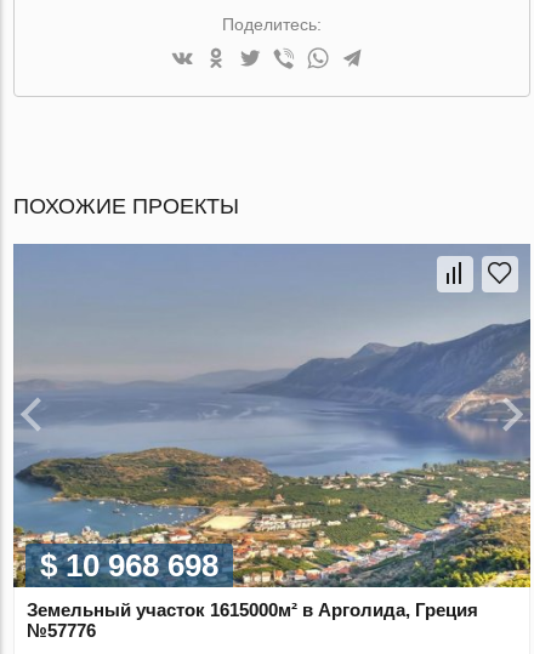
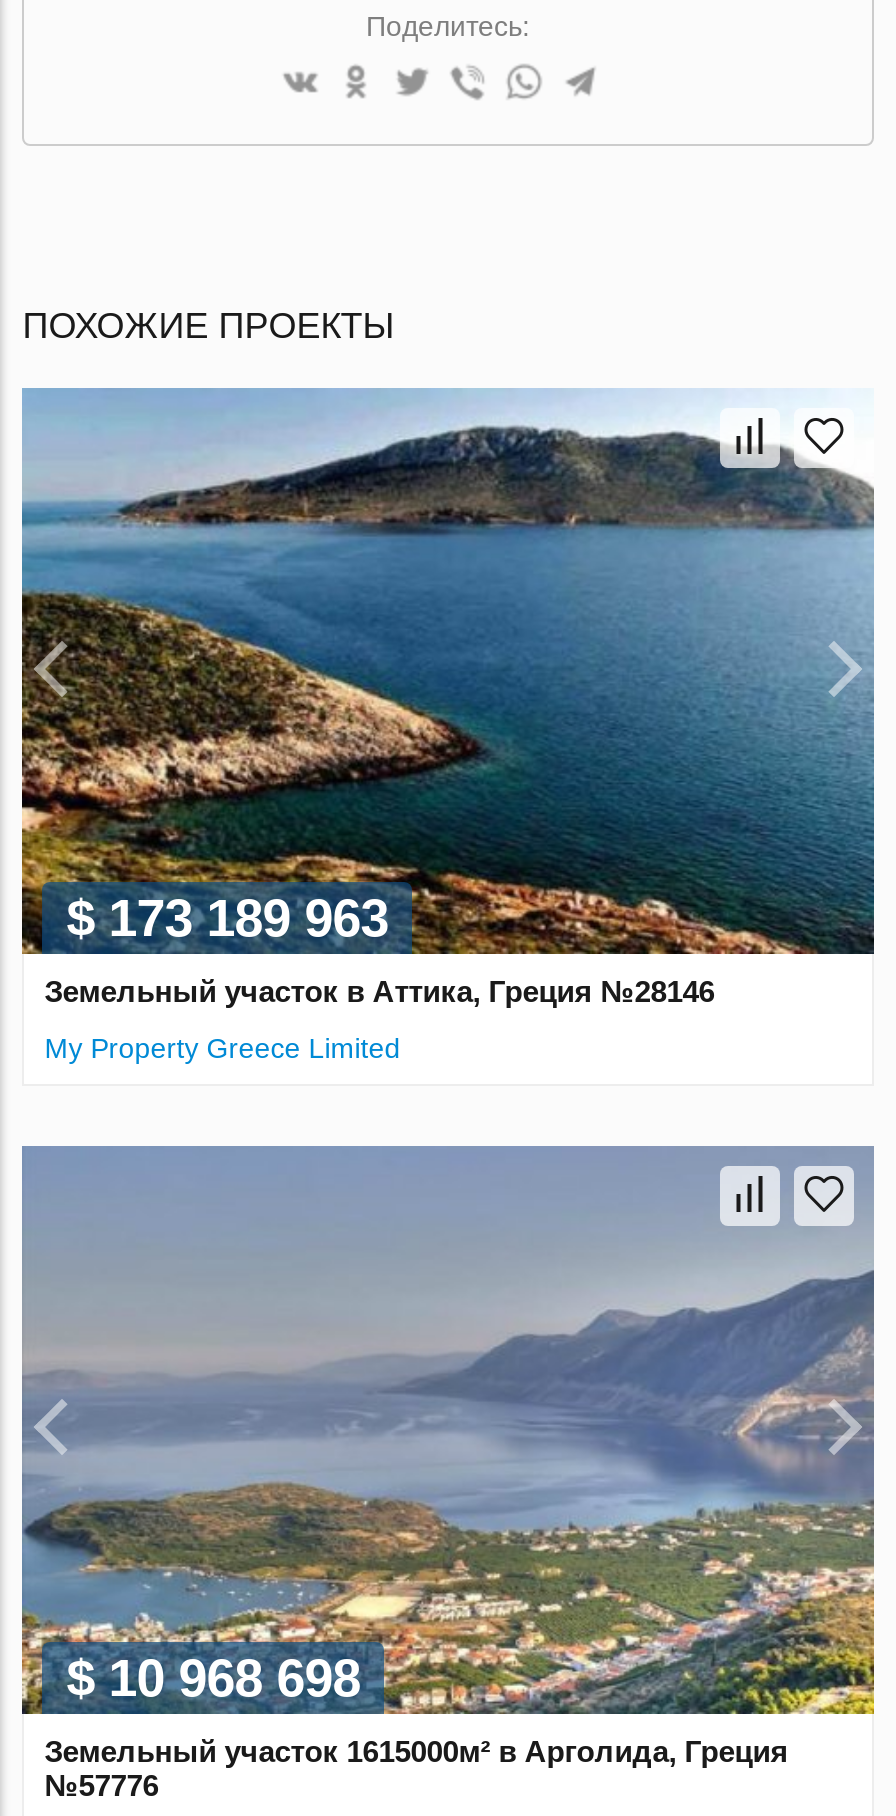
none -> [20,388,876,1065] [image] | $ 173 189 963 | Земельный участок в Аттика, Греция №28146 | My Property Greece Limited

